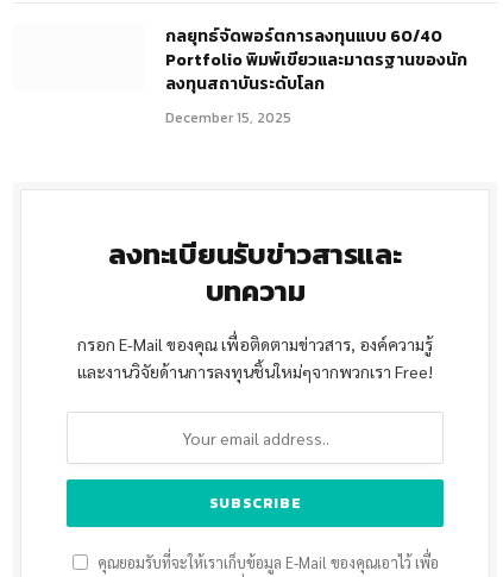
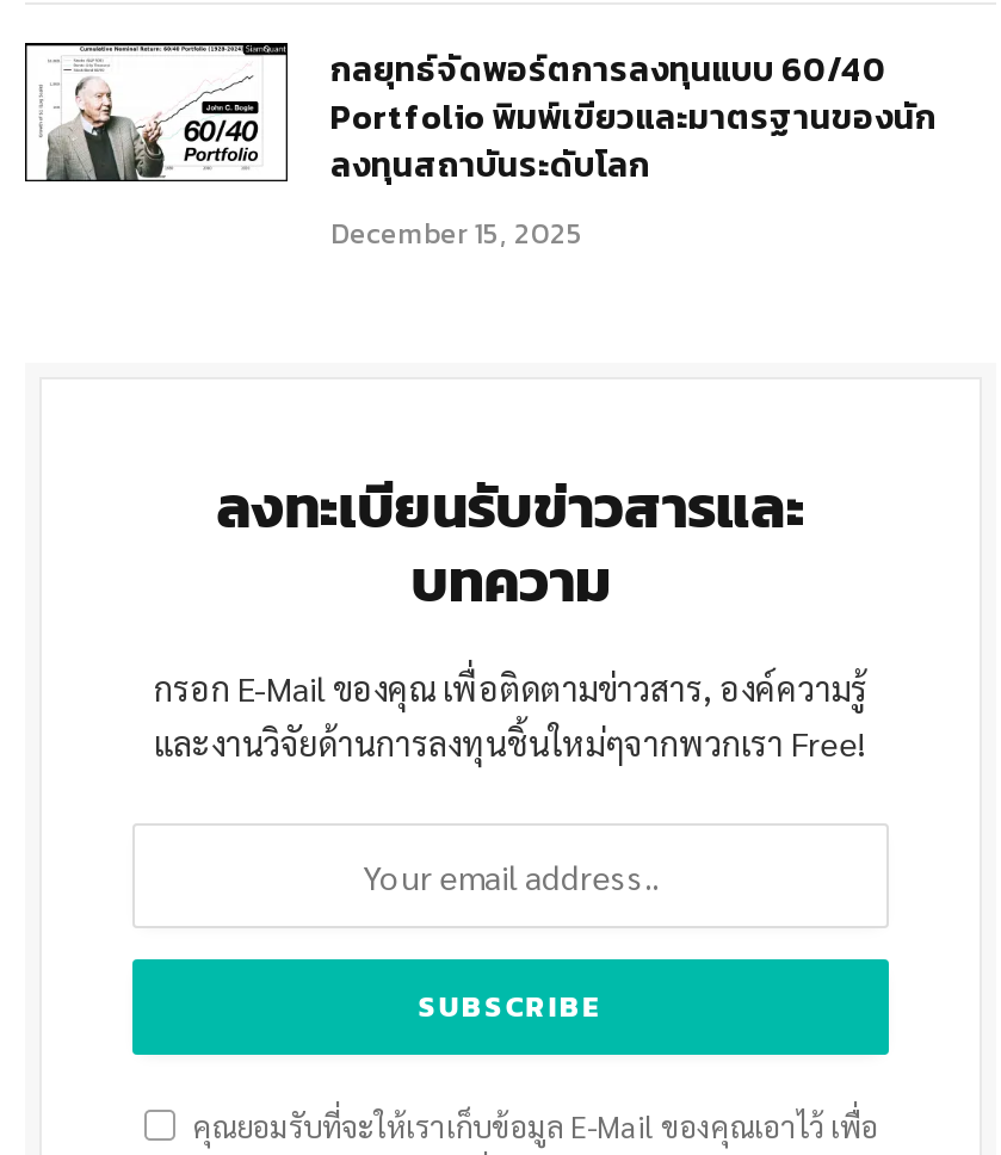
none -> [23,41,290,184] [image]

